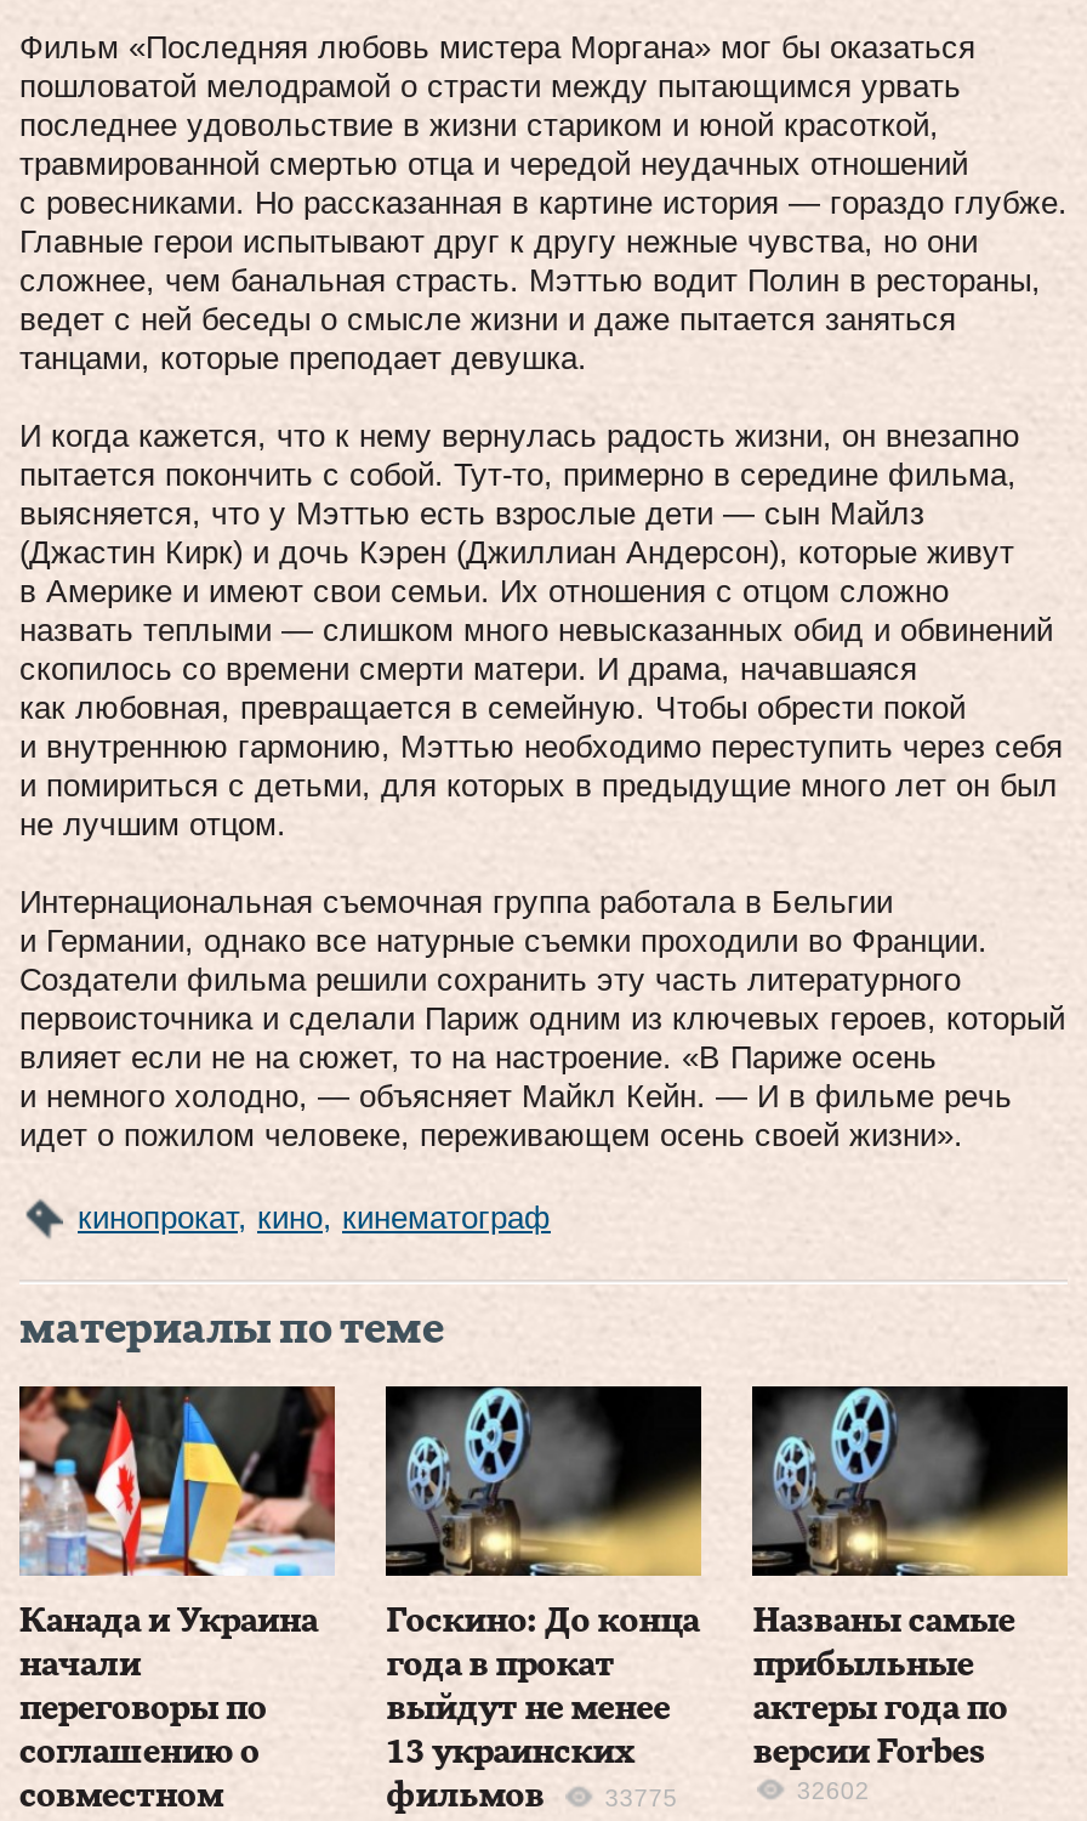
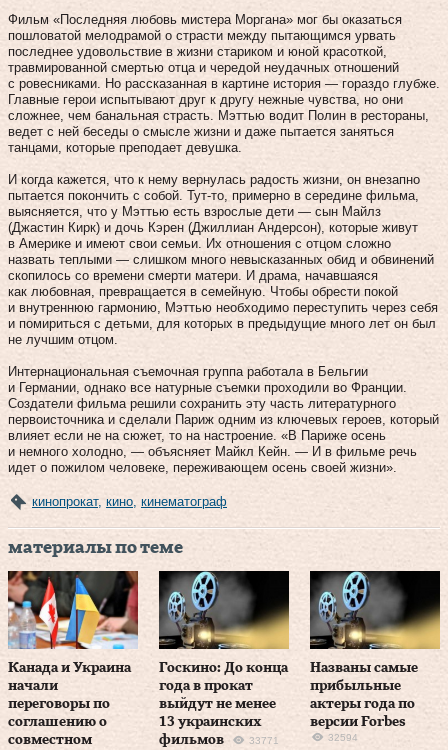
[605,1784,677,1811] 33775 -> [249,735,279,746] 33771
[797,1777,870,1804] 32602 -> [328,732,358,743] 32594

